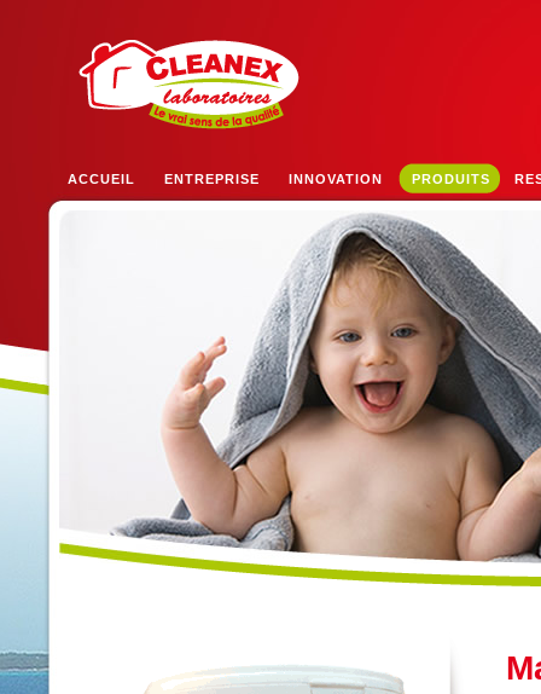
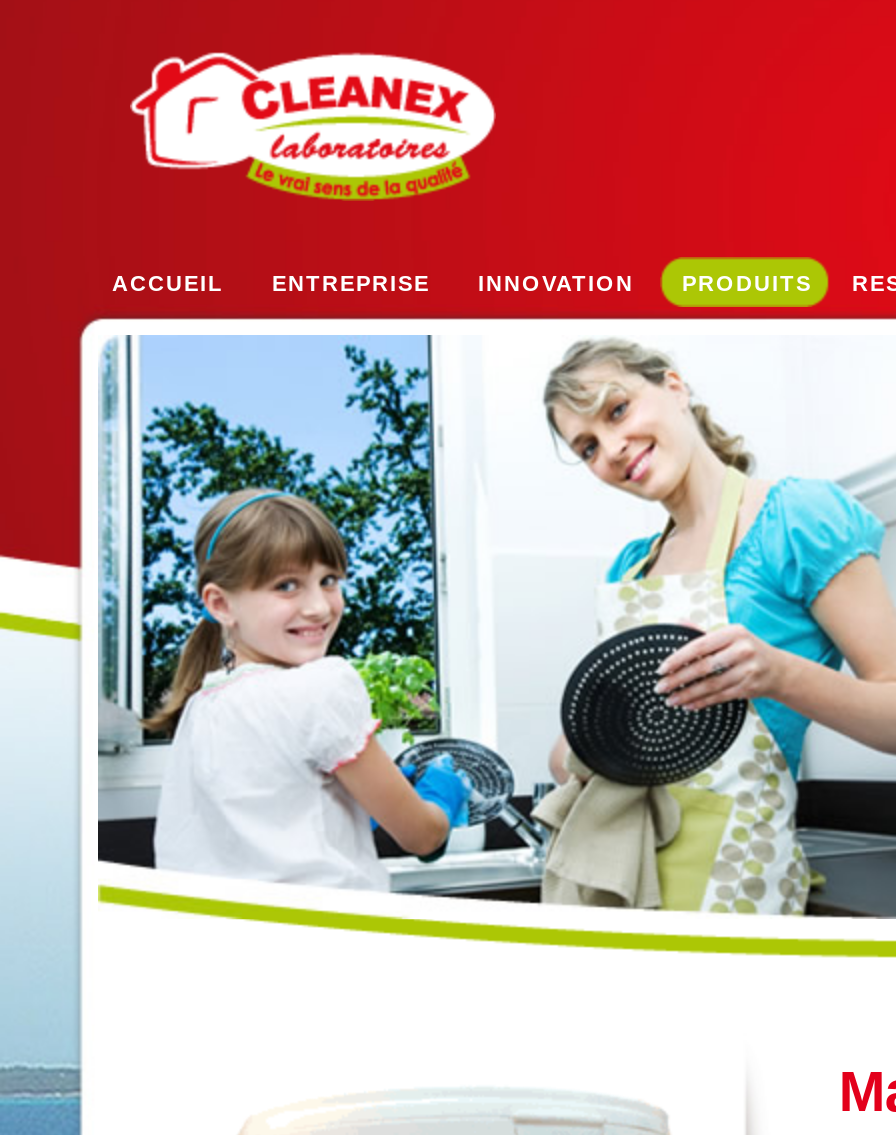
[59,212,537,562] [image] -> [96,333,890,919] [image]

